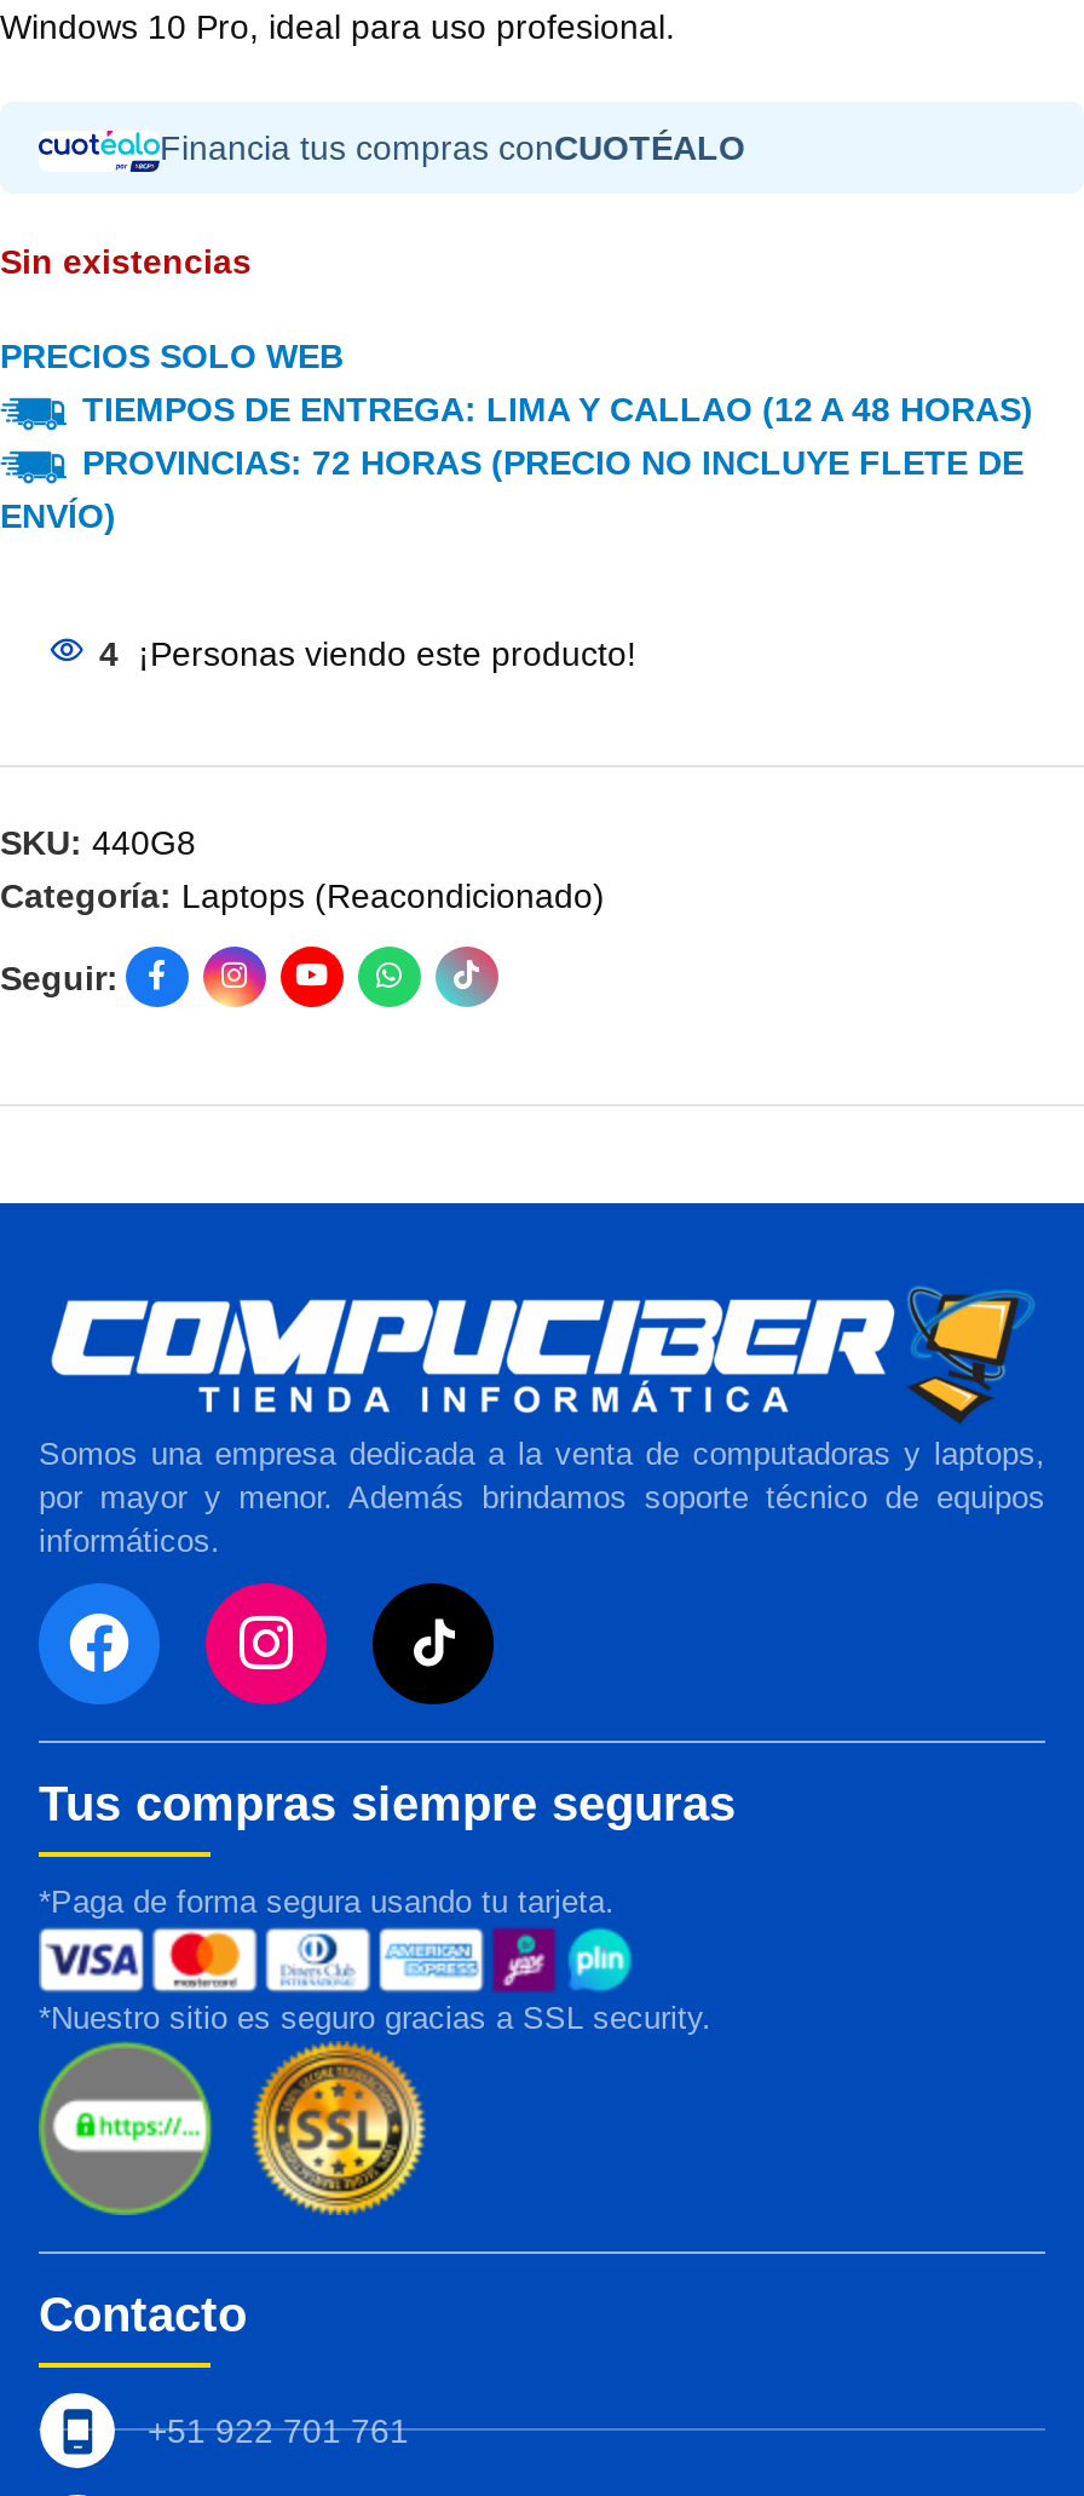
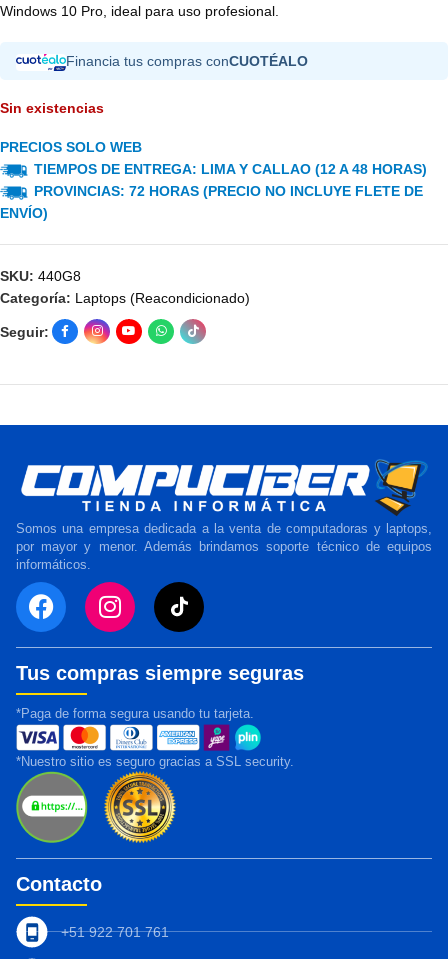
[99,635,636,674] 4 ¡Personas viendo este producto! -> none

